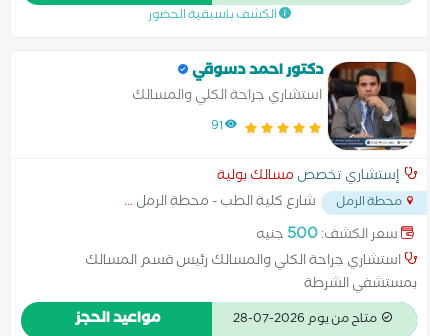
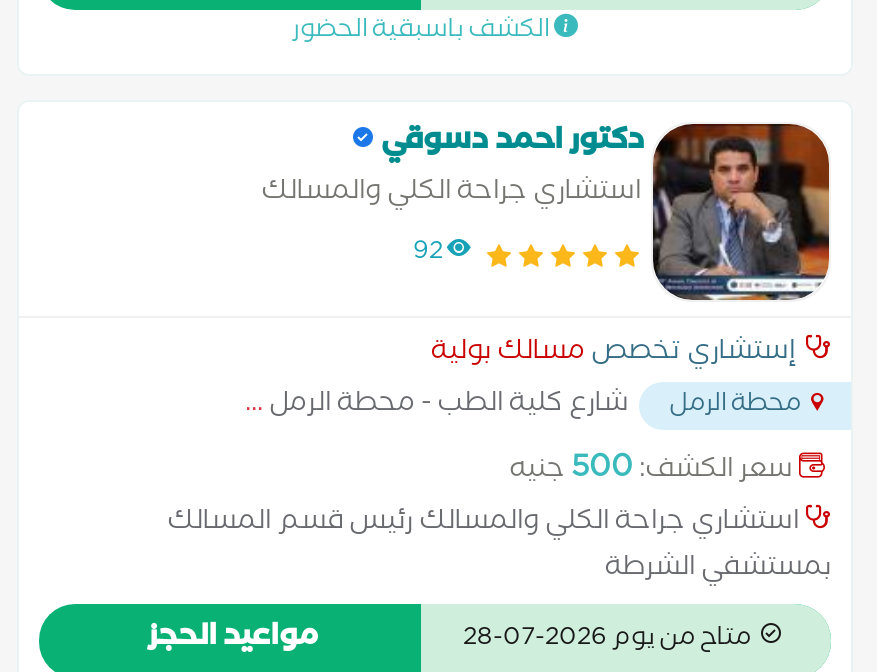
[211,116,223,139] 91 -> [413,232,443,278] 92

